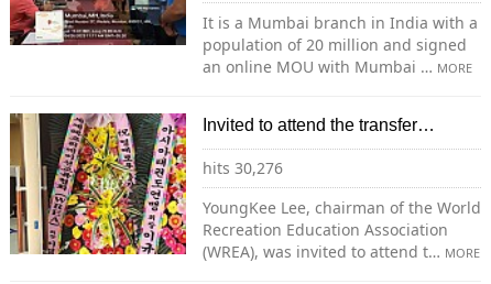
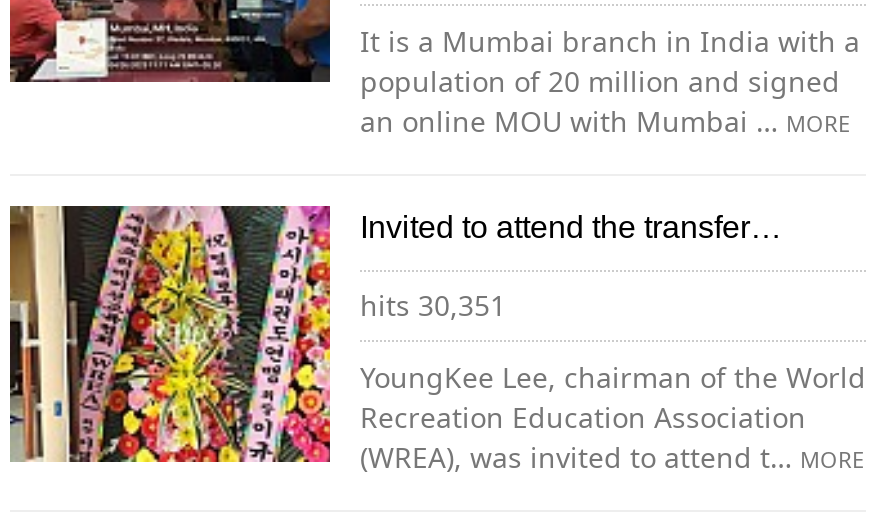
[203,157,283,178] hits 30,276 -> [360,286,506,324] hits 30,351

